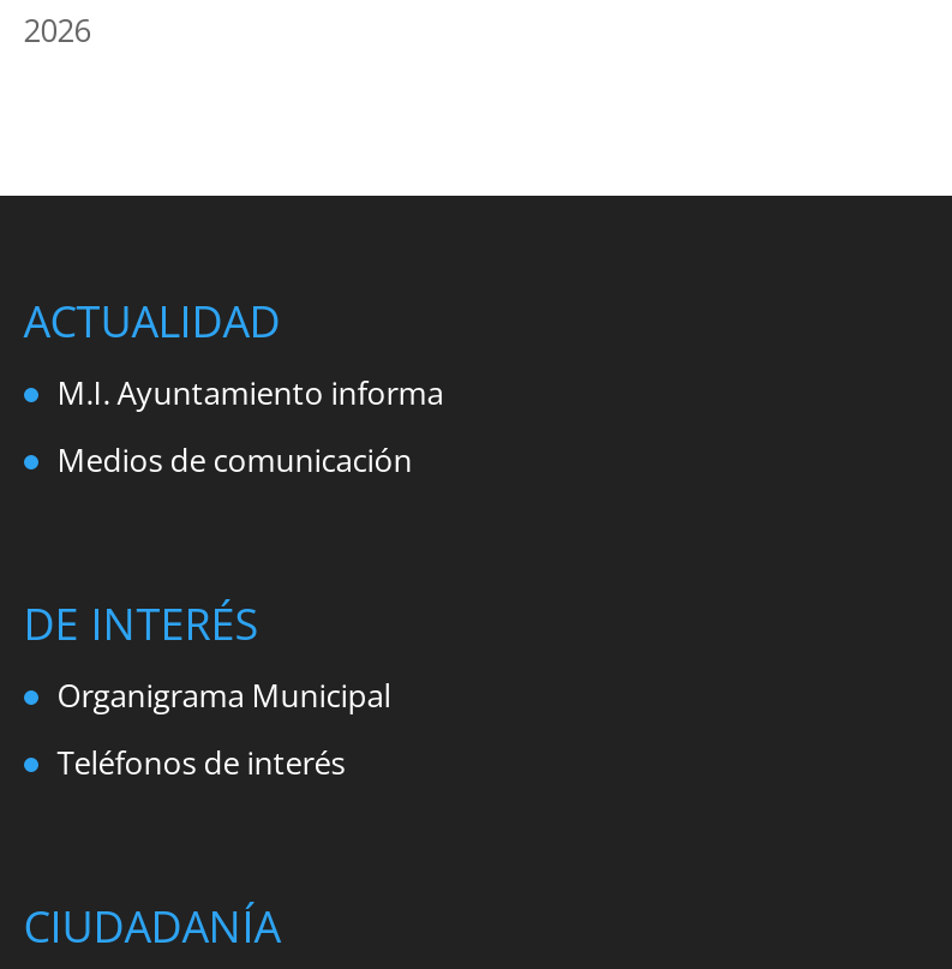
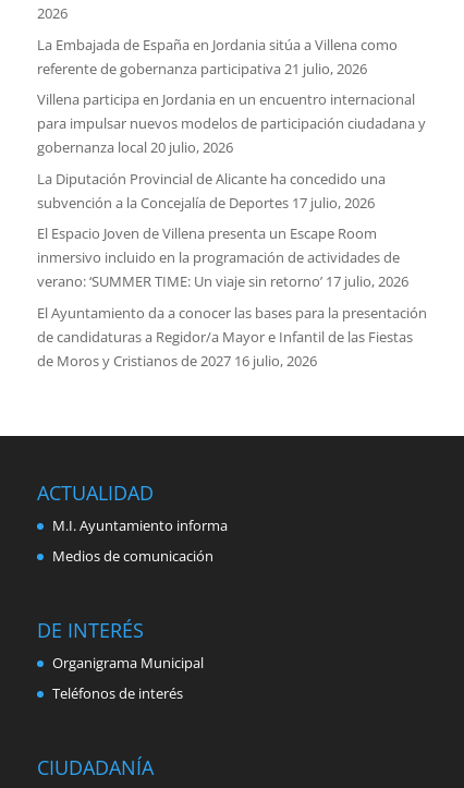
none -> [37,34,427,370] La Embajada de España en Jordania sitúa a Villena como | referente de gobernanza participativa 21 julio, 2026 | Villena participa en Jordania en un encuentro internacional | para impulsar nuevos modelos de participación ciudadana y | gobernanza local 20 julio, 2026 | La Diputación Provincial de Alicante ha concedido una | subvención a la Concejalía de Deportes 17 julio, 2026 | El Espacio Joven de Villena presenta un Escape Room | inmersivo incluido en la programación de actividades de | verano: ‘SUMMER TIME: Un viaje sin retorno’ 17 julio, 2026 | El Ayuntamiento da a conocer las bases para la presentación | de candidaturas a Regidor/a Mayor e Infantil de las Fiestas | de Moros y Cristianos de 2027 16 julio, 2026

